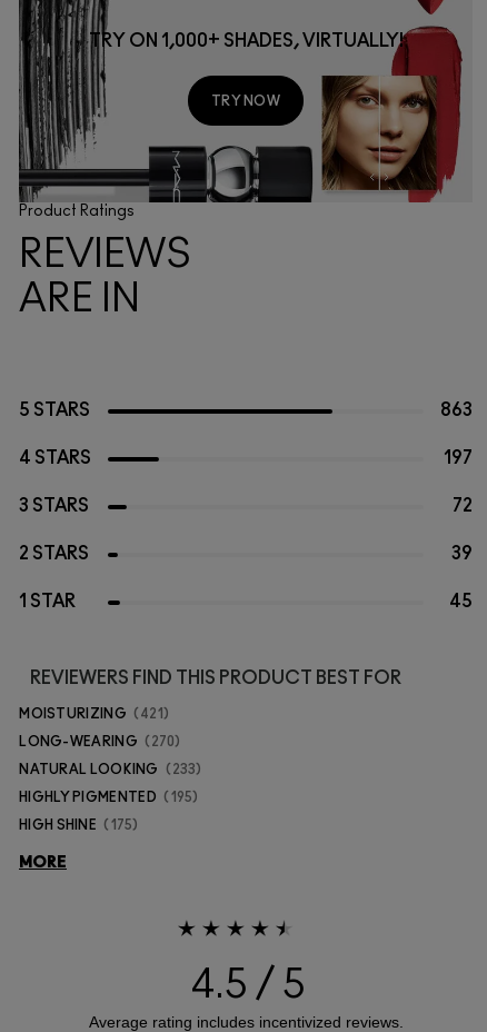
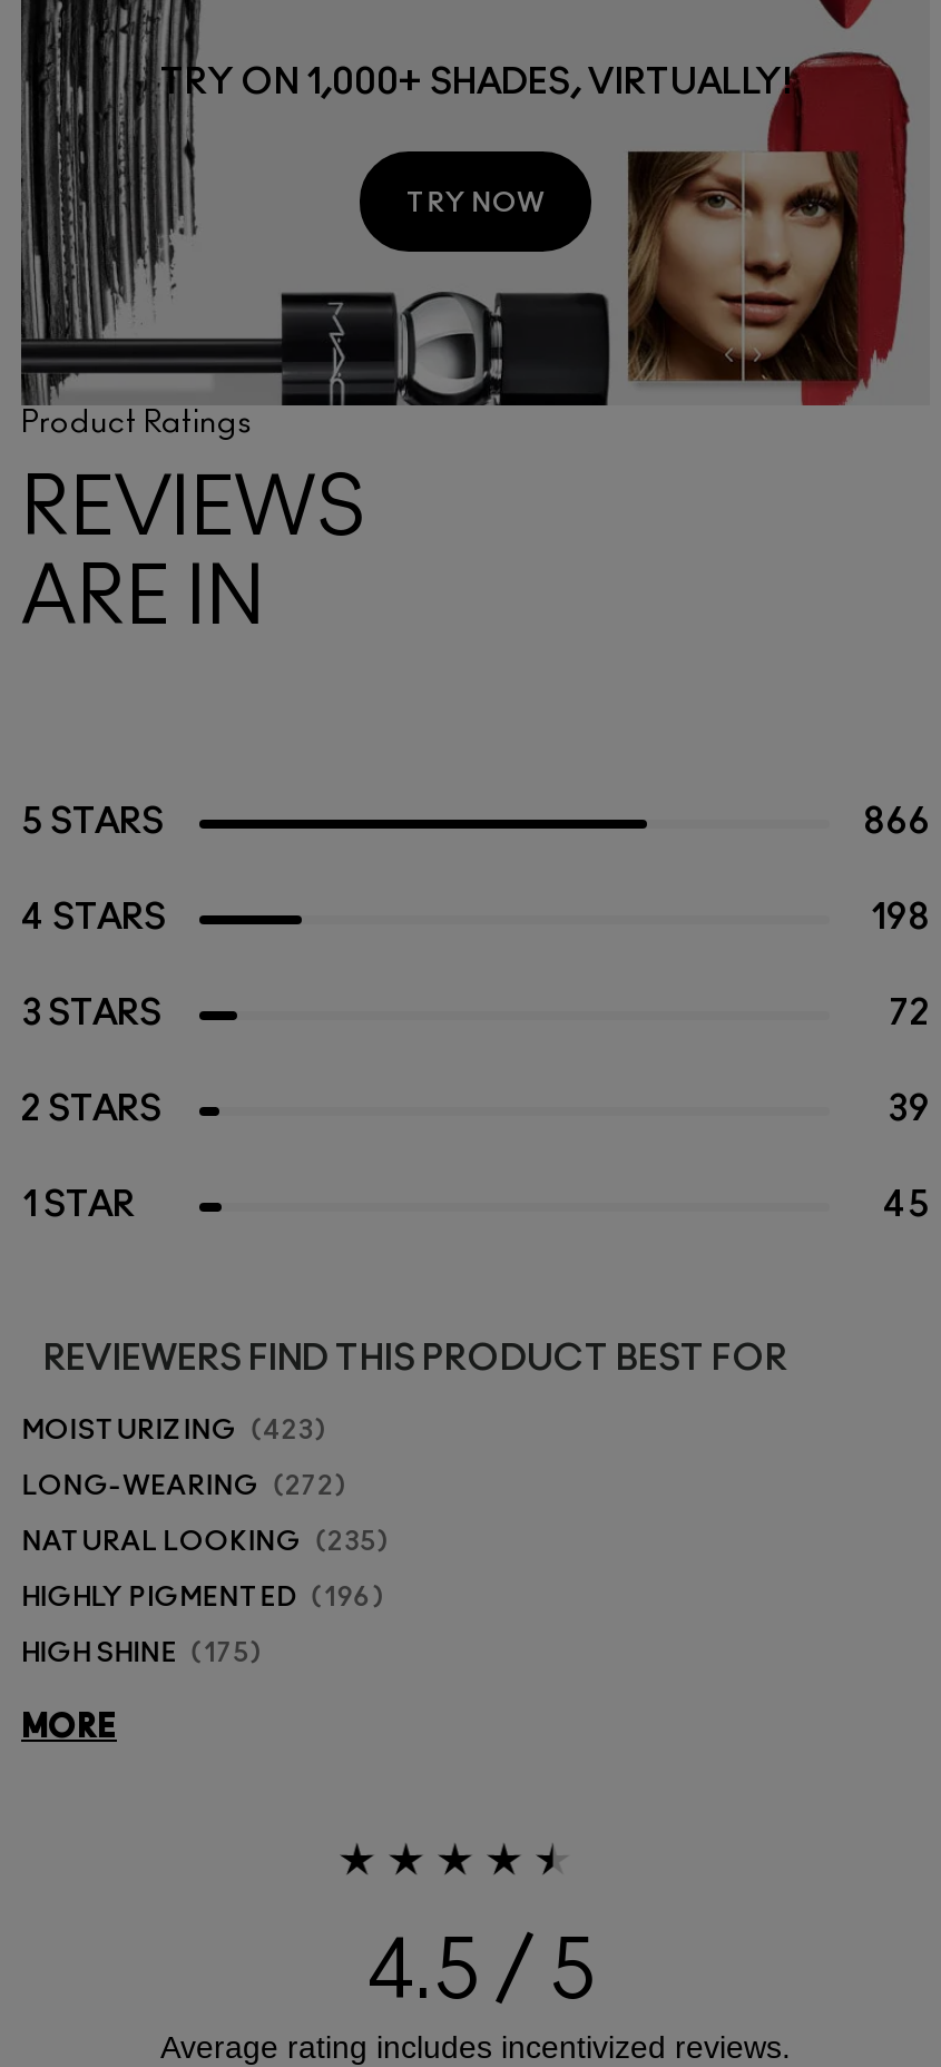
[440,401,473,419] 863 -> [863,804,930,840] 866
[444,449,473,467] 197 -> [870,900,930,935] 198
[19,707,164,721] MOISTURIZING 421 -> [22,1417,314,1443] MOISTURIZING 423
[19,735,175,748] LONG-WEARING 270 -> [22,1472,334,1499] LONG-WEARING 272
[19,763,196,776] NATURAL LOOKING 233 -> [22,1528,376,1555] NATURAL LOOKING 235
[19,791,193,804] HIGHLY PIGMENTED 195 -> [21,1584,372,1610] HIGHLY PIGMENTED 196

